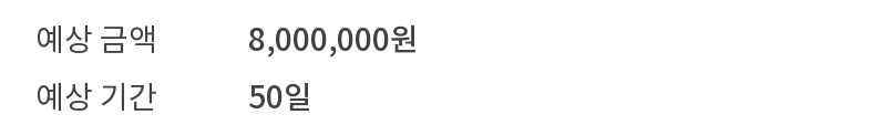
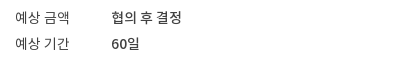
[248,20,419,60] 8,000,000원 -> [111,9,182,27] 협의 후 결정
[248,77,312,117] 50일 -> [111,35,140,53] 60일

